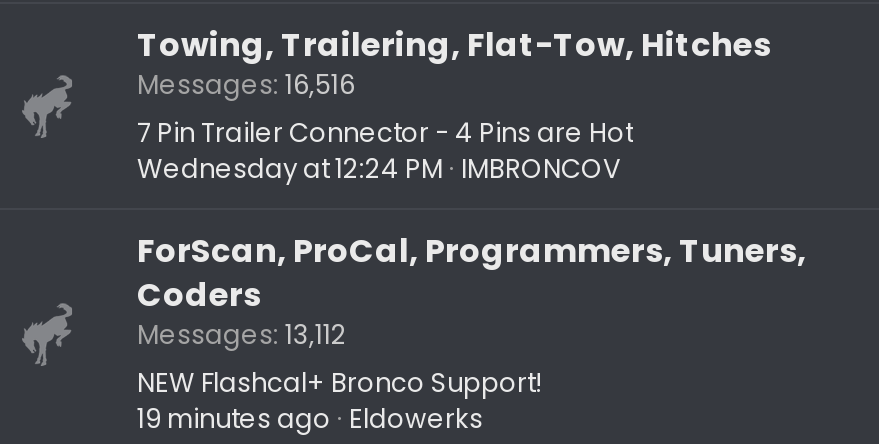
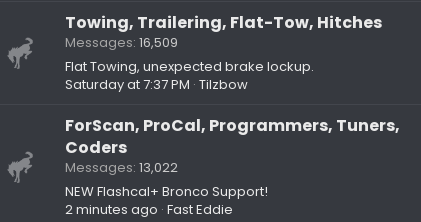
[137,66,633,188] Messages 16,516 | 7 Pin Trailer Connector - 4 Pins are Hot | Wednesday at 12:24 PM IMBRONCOV -> [65,33,314,94] Messages 16,509 | Flat Towing, unexpected brake lockup. | Saturday at 7:37 PM Tilzbow
[137,316,347,354] Messages 13,112 -> [65,158,178,177] Messages 13,022
[137,400,483,438] 19 minutes ago Eldowerks -> [65,200,233,219] 2 minutes ago Fast Eddie

